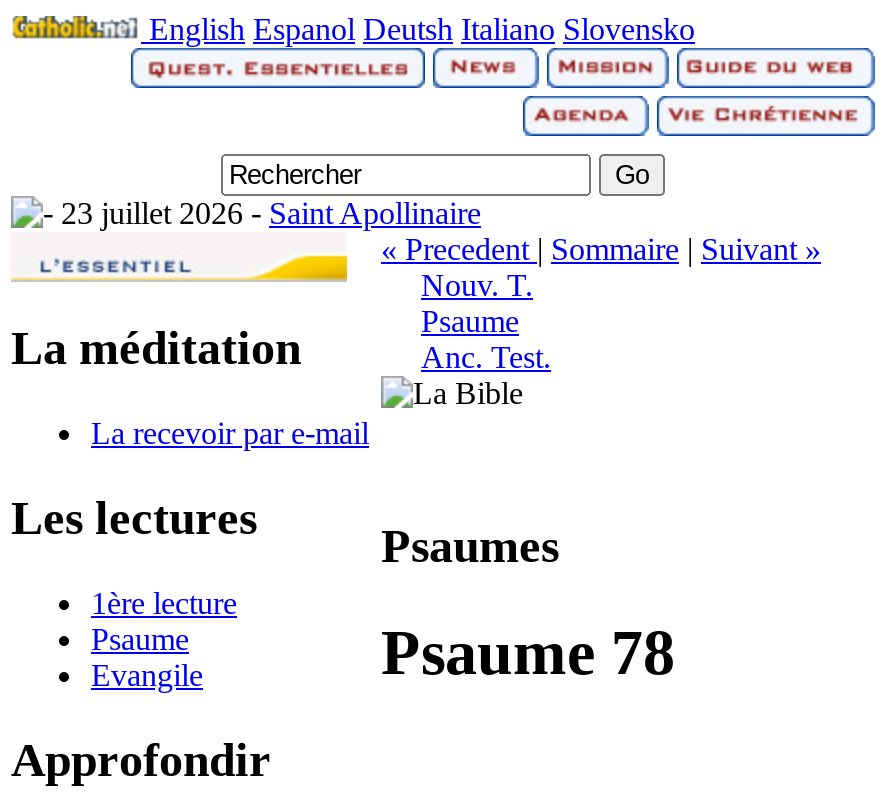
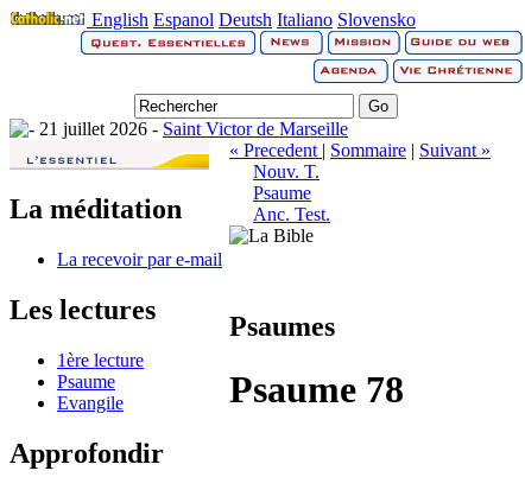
[53,196,481,230] 23 juillet 2026 -Saint Apollinaire -> [34,119,348,139] 21 juillet 2026 -Saint Victor de Marseille

